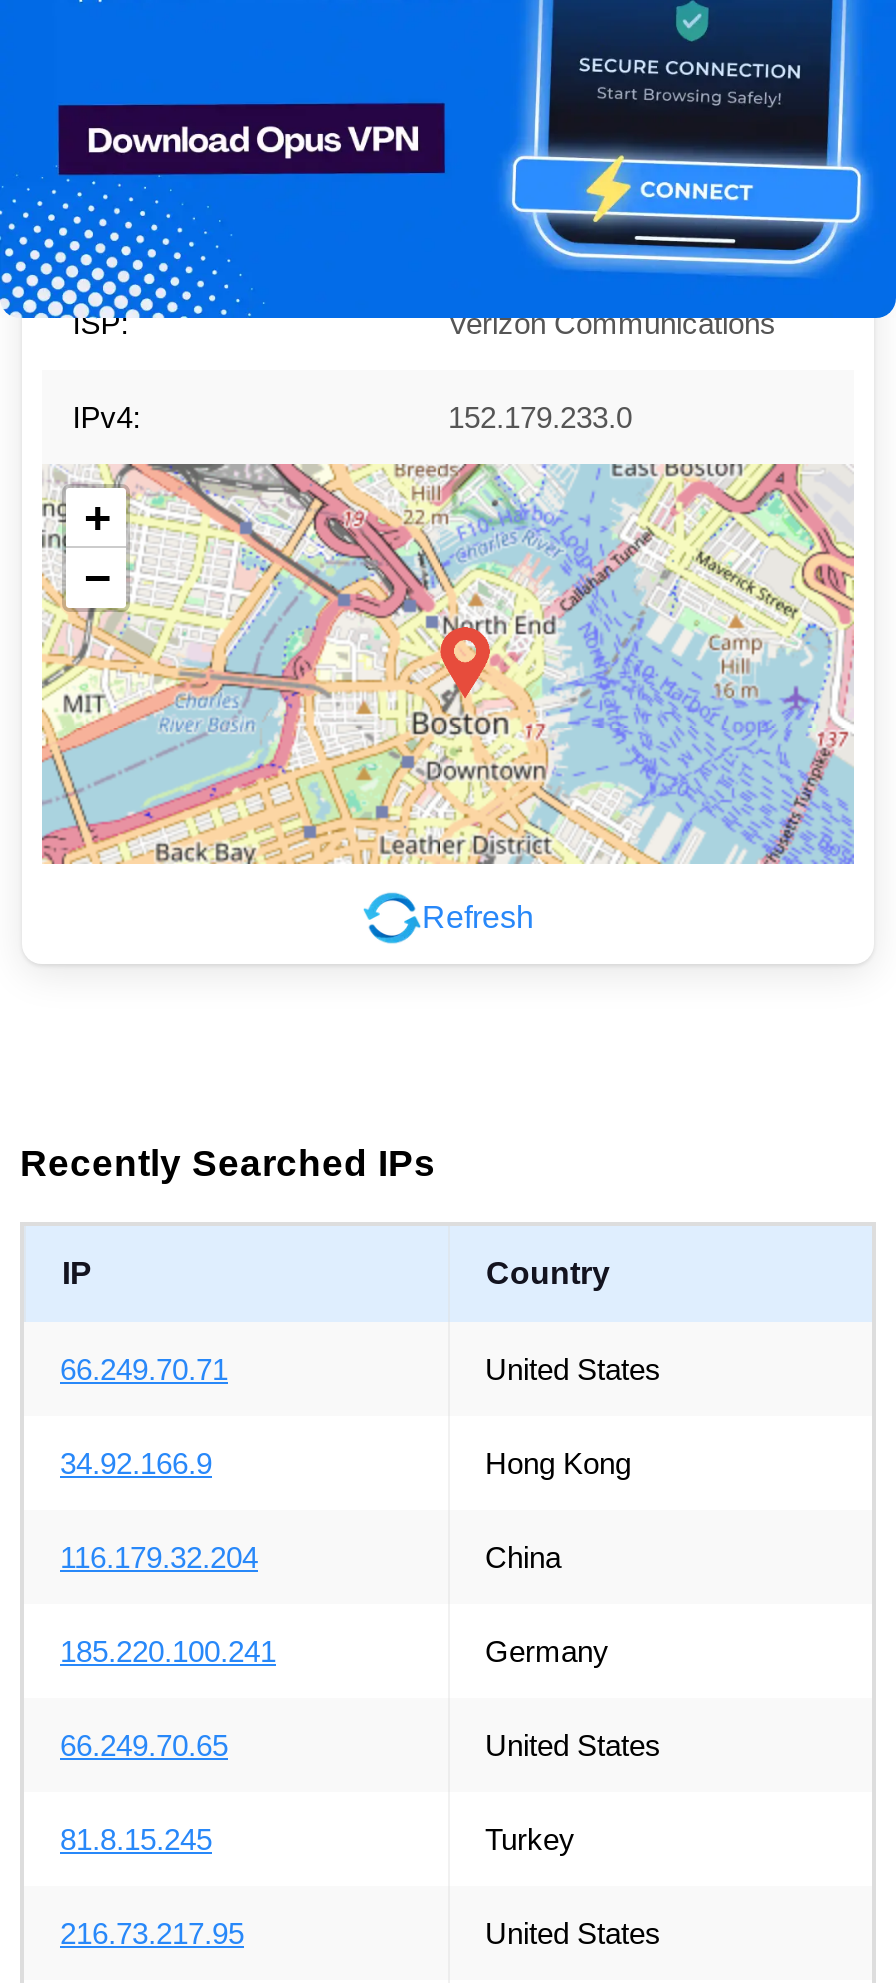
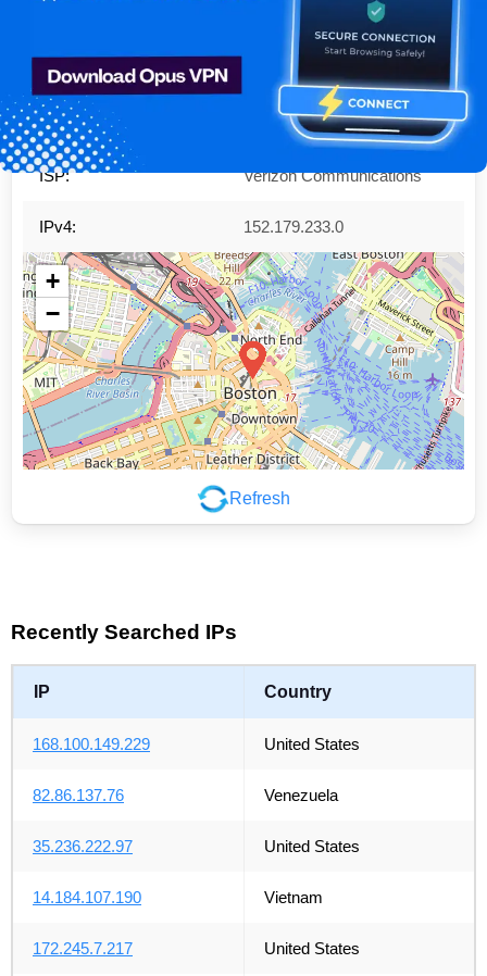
[60,1353,228,1387] 66.249.70.71 -> [33,735,150,754] 168.100.149.229
[60,1447,631,1763] 34.92.166.9 | Hong Kong | 116.179.32.204 | China | 185.220.100.241 | Germany | 66.249.70.65 -> [33,786,338,856] 82.86.137.76 | Venezuela | 35.236.222.97
[60,1823,575,1857] 81.8.15.245 | Turkey -> [33,888,322,907] 14.184.107.190 | Vietnam
[60,1917,244,1951] 216.73.217.95 -> [33,939,133,958] 172.245.7.217

